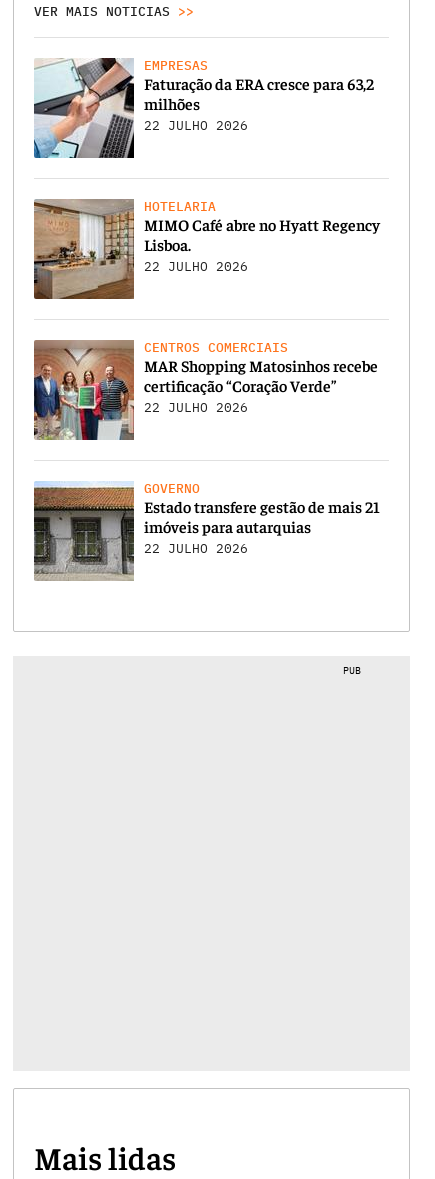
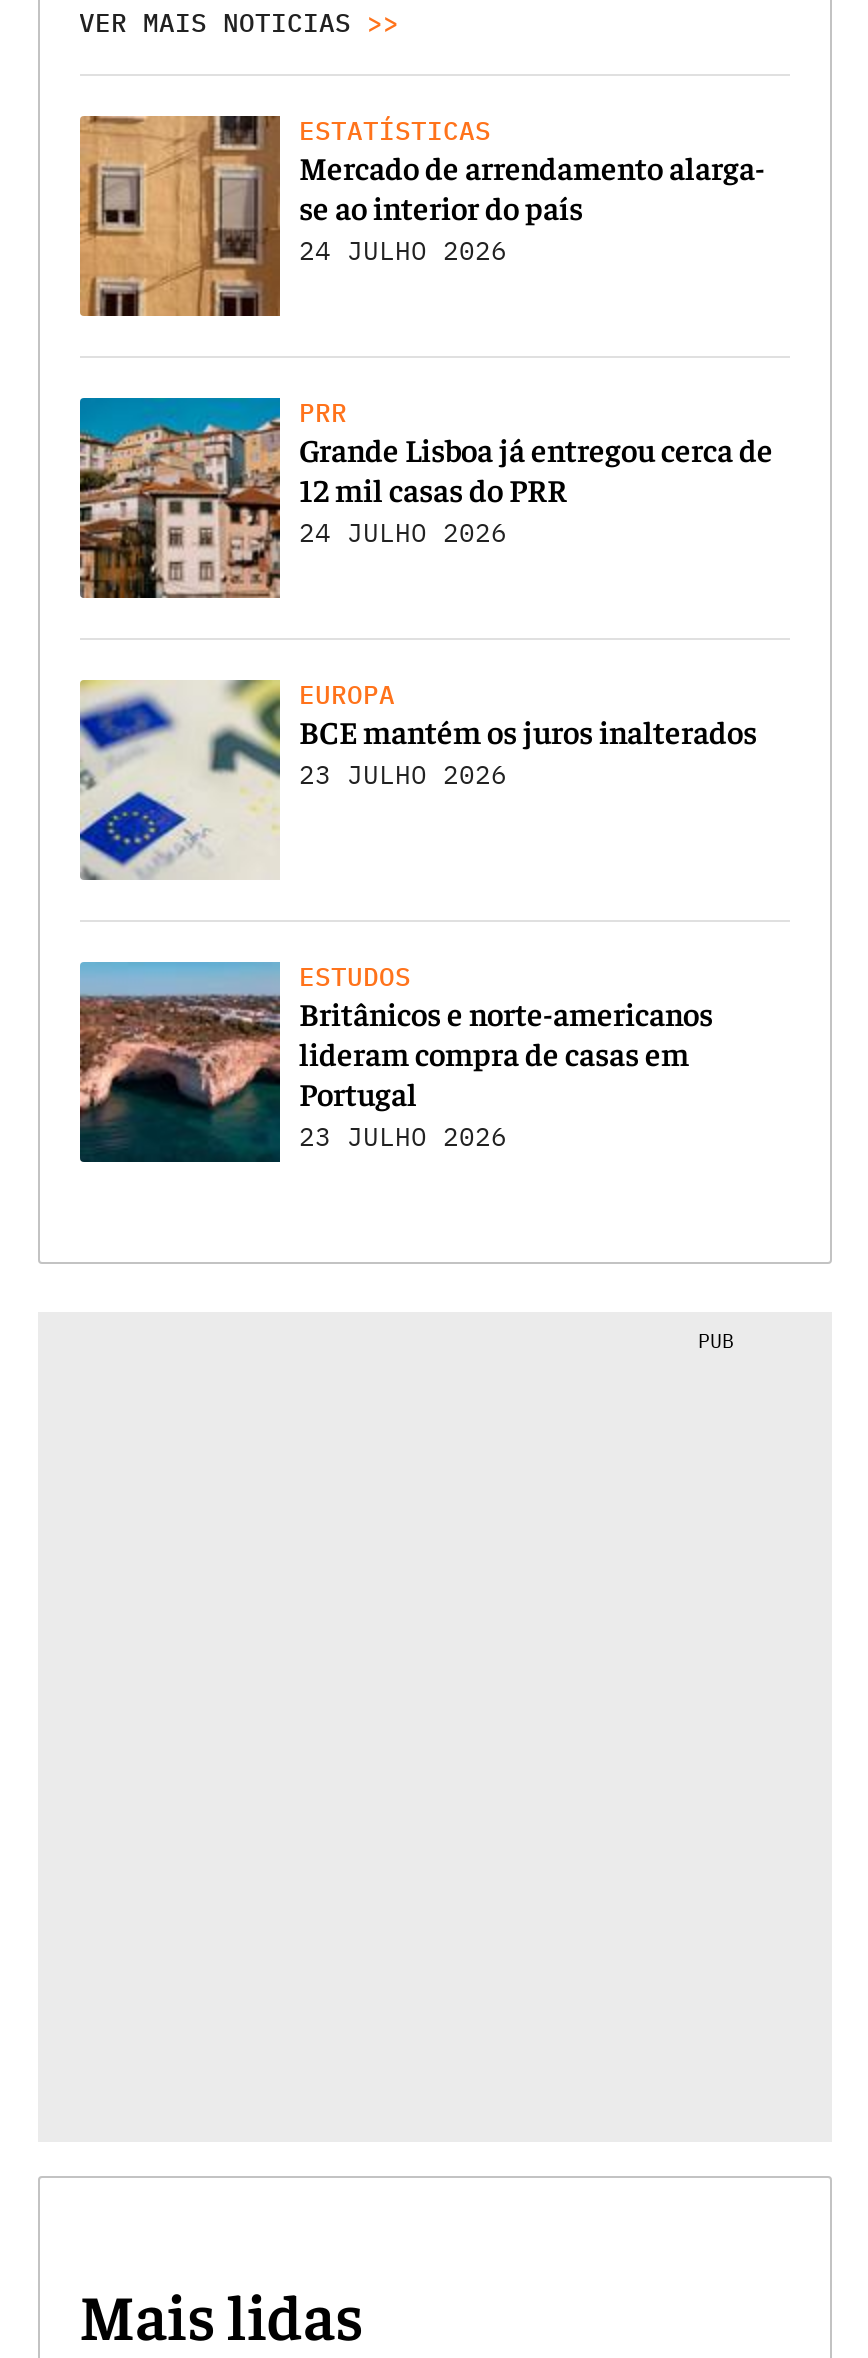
[33,57,373,159] [image] | EMPRESAS | Faturação da ERA cresce para 63,2 | milhões | 22 JULHO 2026 -> [78,113,765,318] [image] | ESTATÍSTICAS | Mercado de arrendamento alarga- | se ao interior do país | 24 JULHO 2026
[33,198,379,300] [image] | HOTELARIA | MIMO Café abre no Hyatt Regency | Lisboa. | 22 JULHO 2026 -> [78,395,773,600] [image] | PRR | Grande Lisboa já entregou cerca de | 12 mil casas do PRR | 24 JULHO 2026
[33,339,377,441] [image] | CENTROS COMERCIAIS | MAR Shopping Matosinhos recebe | certificação “Coração Verde” | 22 JULHO 2026 -> [78,677,757,880] [image] | EUROPA | BCE mantém os juros inalterados | 23 JULHO 2026
[33,480,379,581] [image] | GOVERNO | Estado transfere gestão de mais 21 | imóveis para autarquias | 22 JULHO 2026 -> [78,959,713,1164] [image] | ESTUDOS | Britânicos e norte-americanos | lideram compra de casas em | Portugal | 23 JULHO 2026

